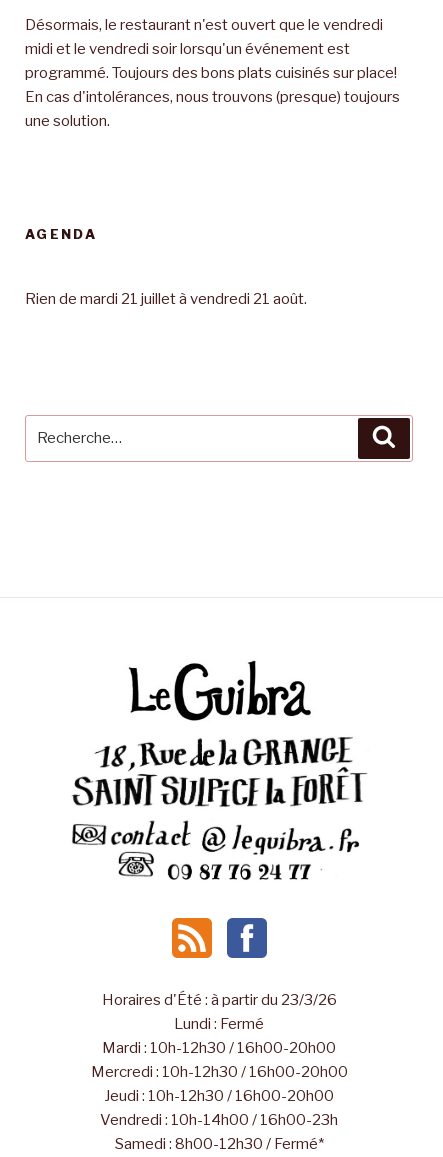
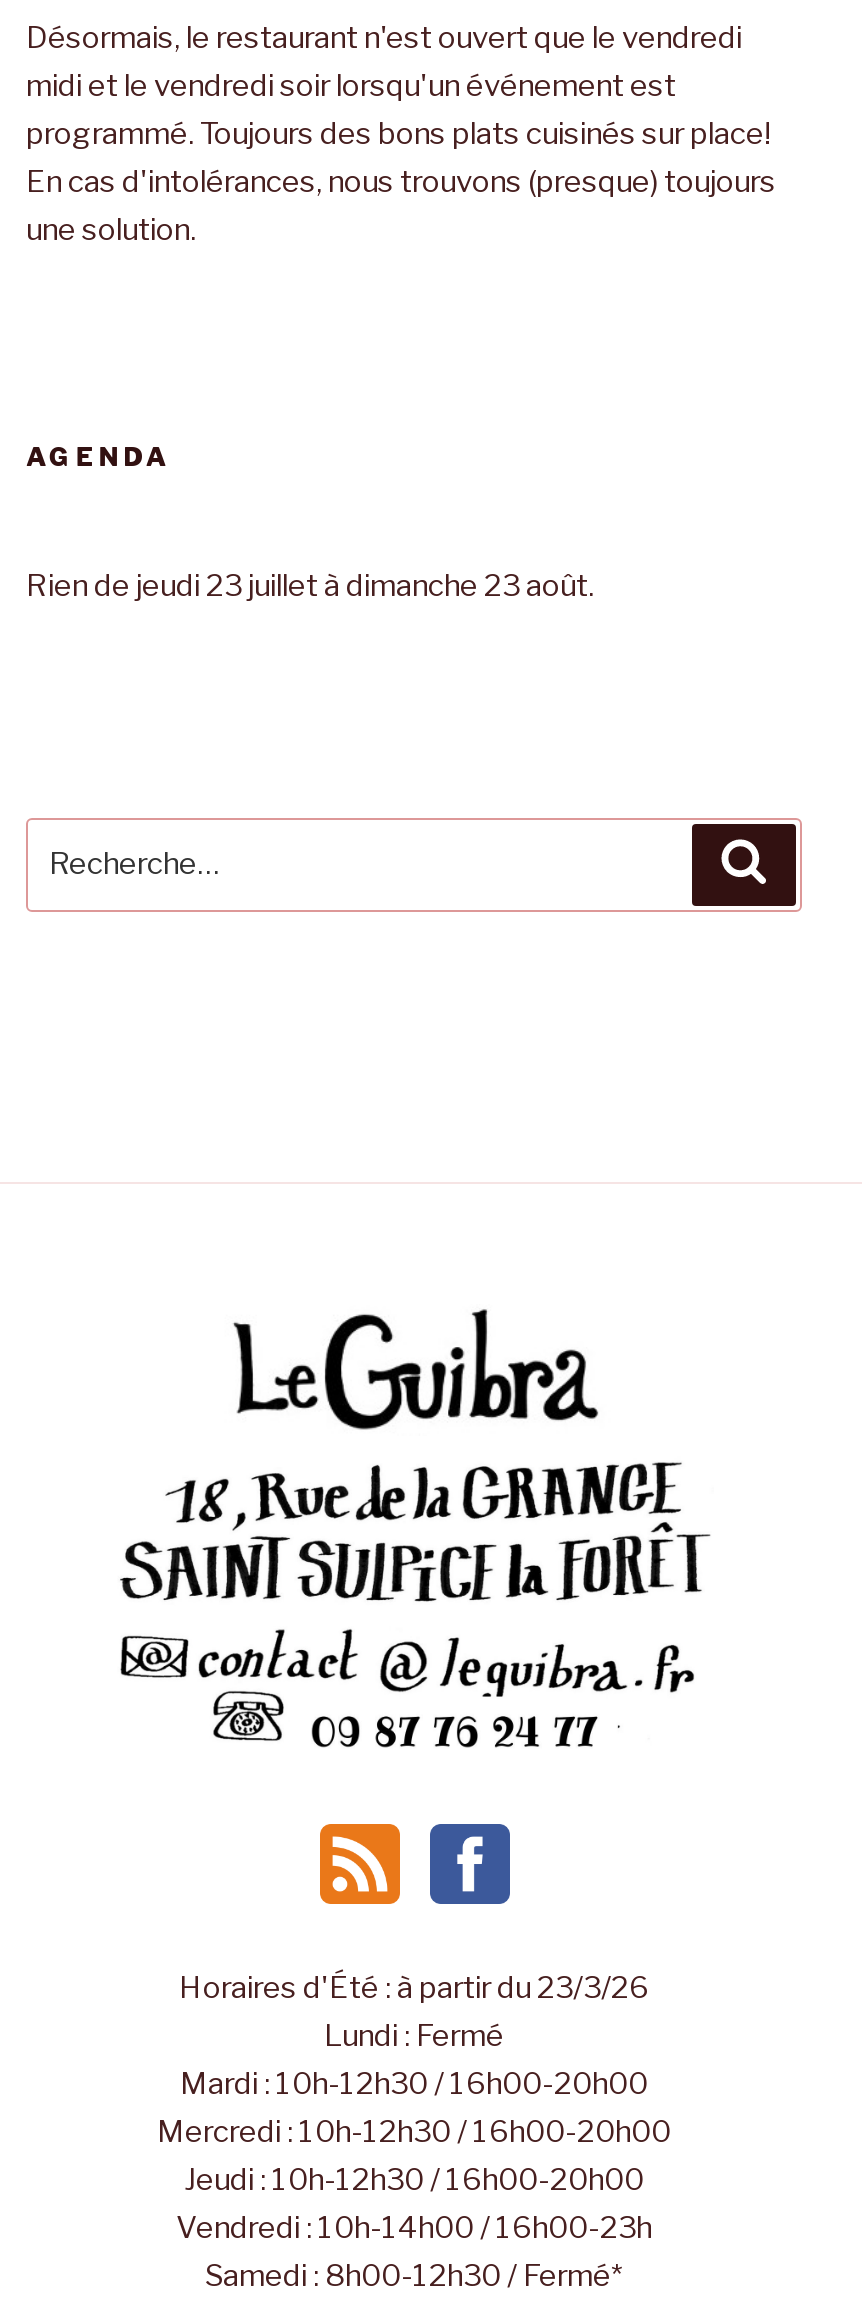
[25,290,307,308] Rien de mardi 21 juillet à vendredi 21 août. -> [26,569,594,605] Rien de jeudi 23 juillet à dimanche 23 août.

